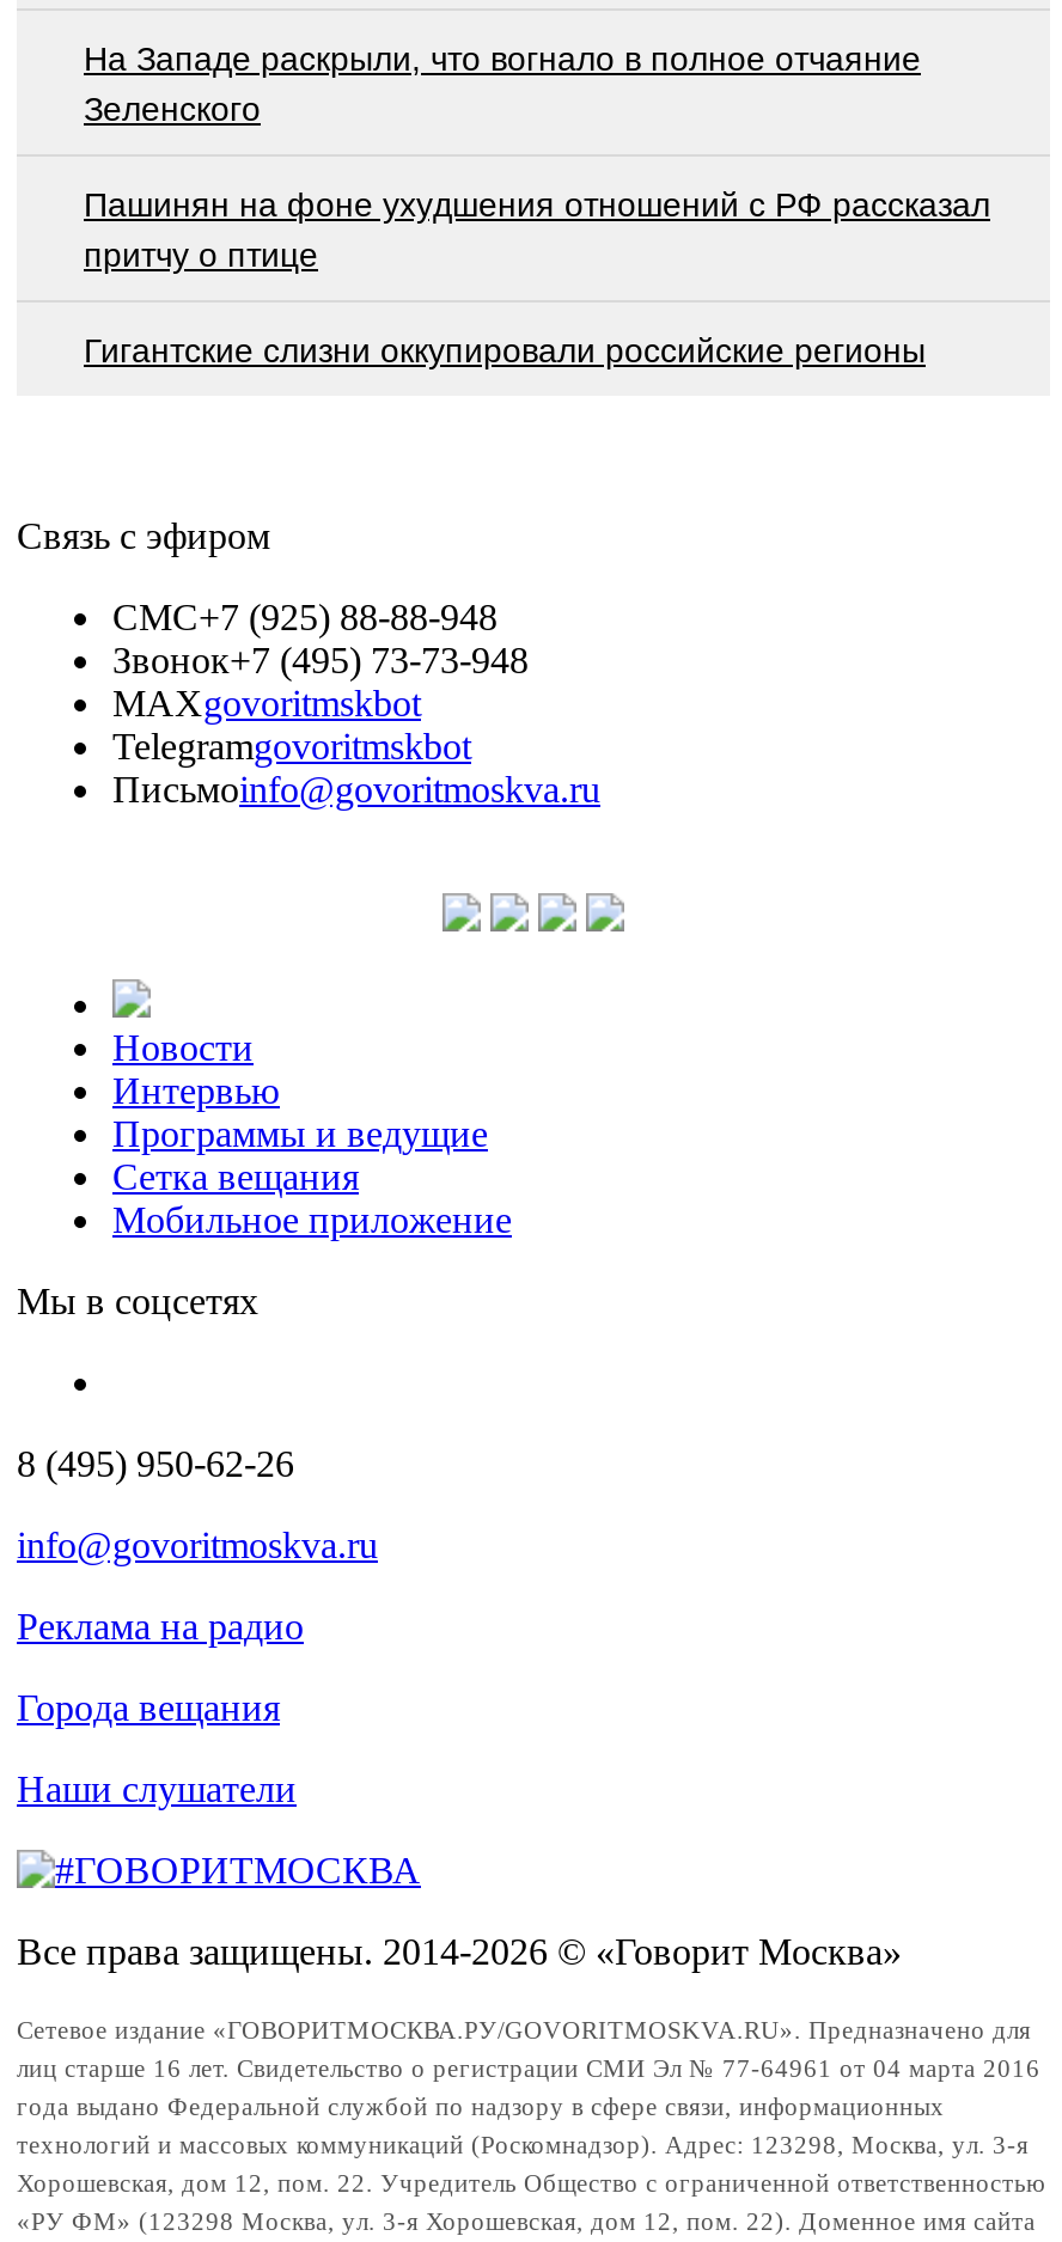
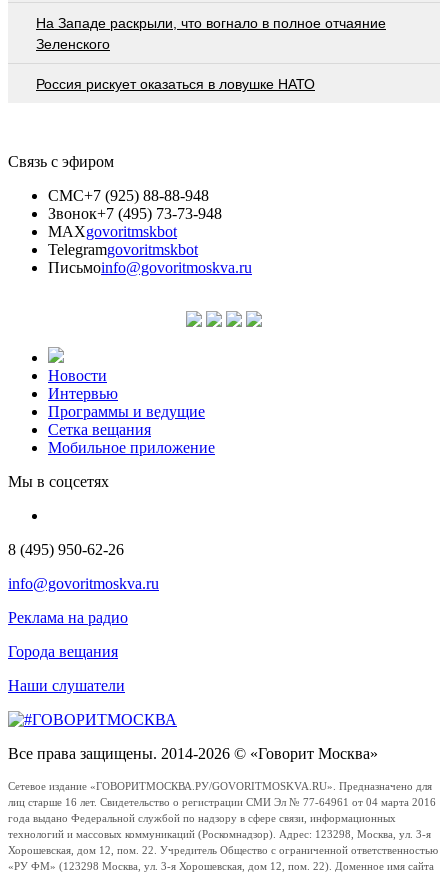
[84,184,990,369] Пашинян на фоне ухудшения отношений с РФ рассказал | притчу о птице | Гигантские слизни оккупировали российские регионы -> [36,76,315,92] Россия рискует оказаться в ловушке НАТО

